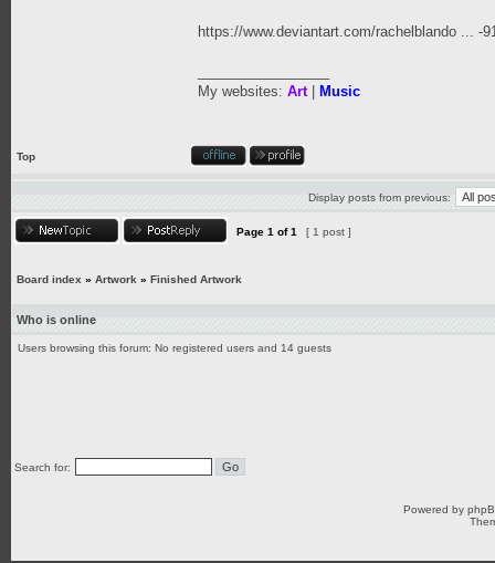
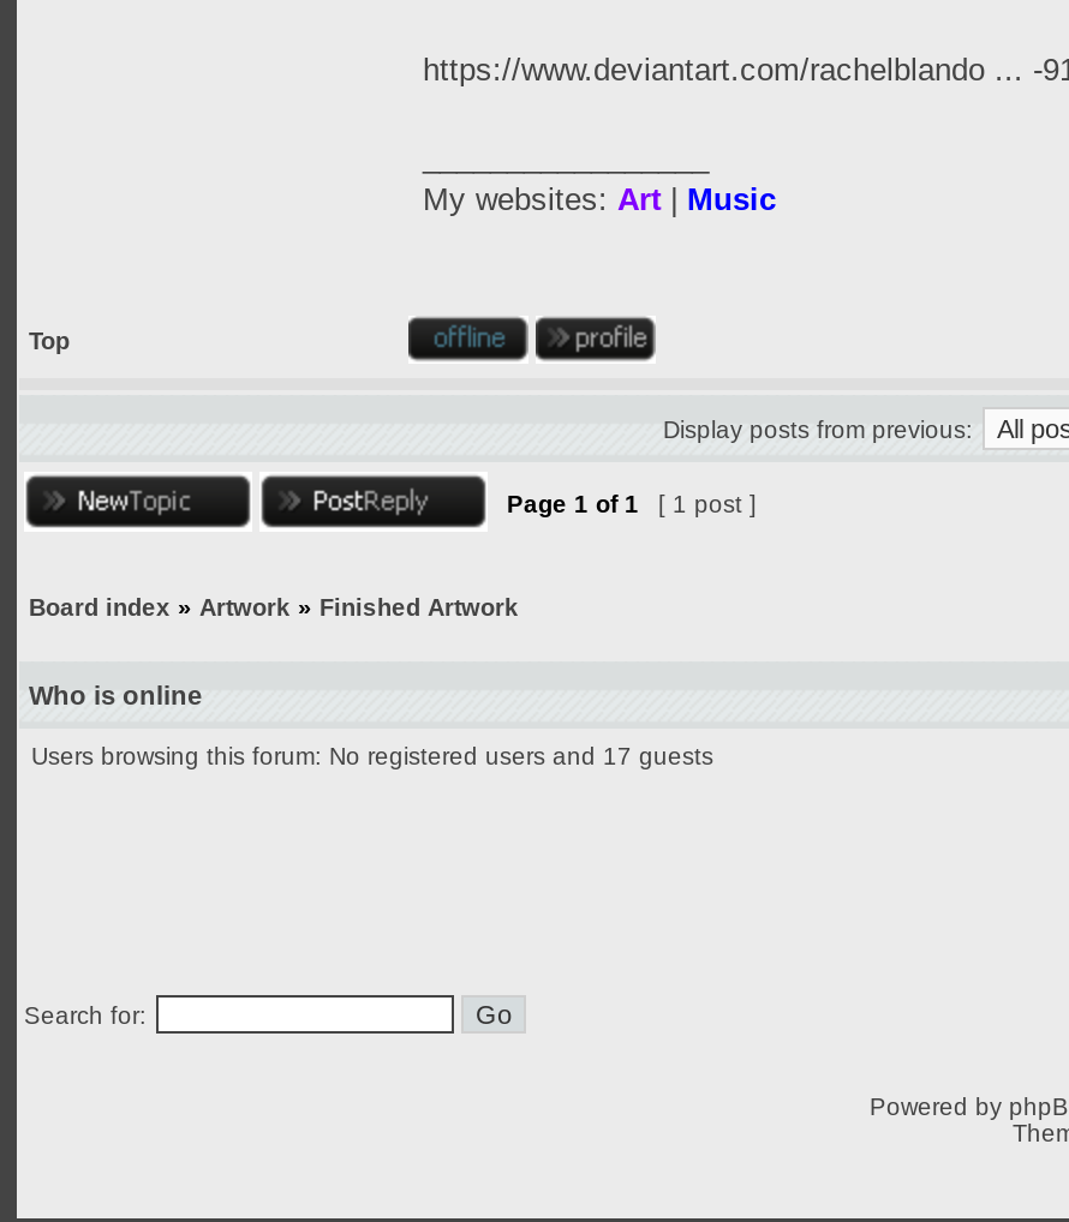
[18,342,331,354] Users browsing this forum: No registered users and 14 guests -> [31,743,713,769] Users browsing this forum: No registered users and 17 guests

